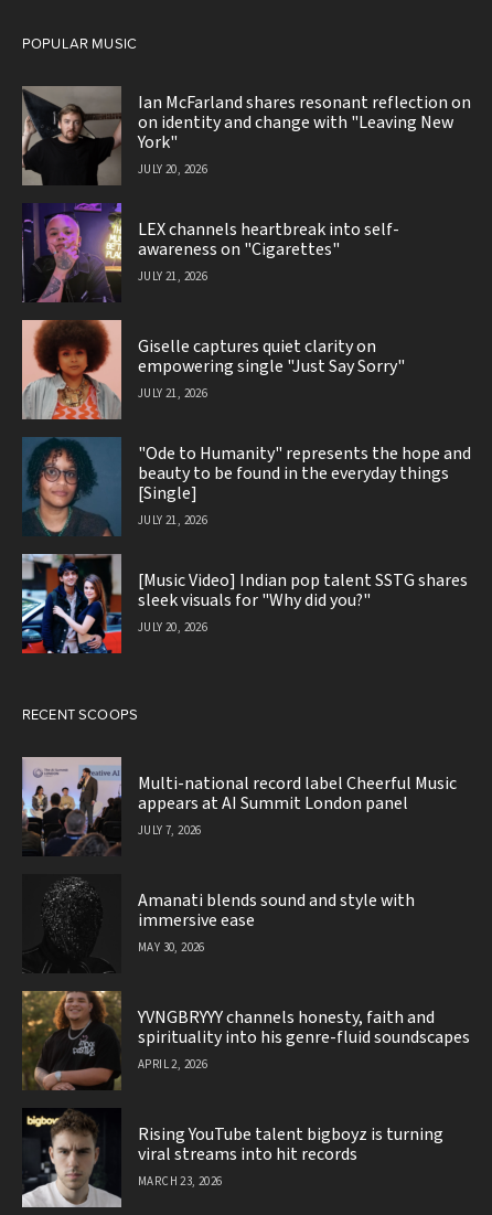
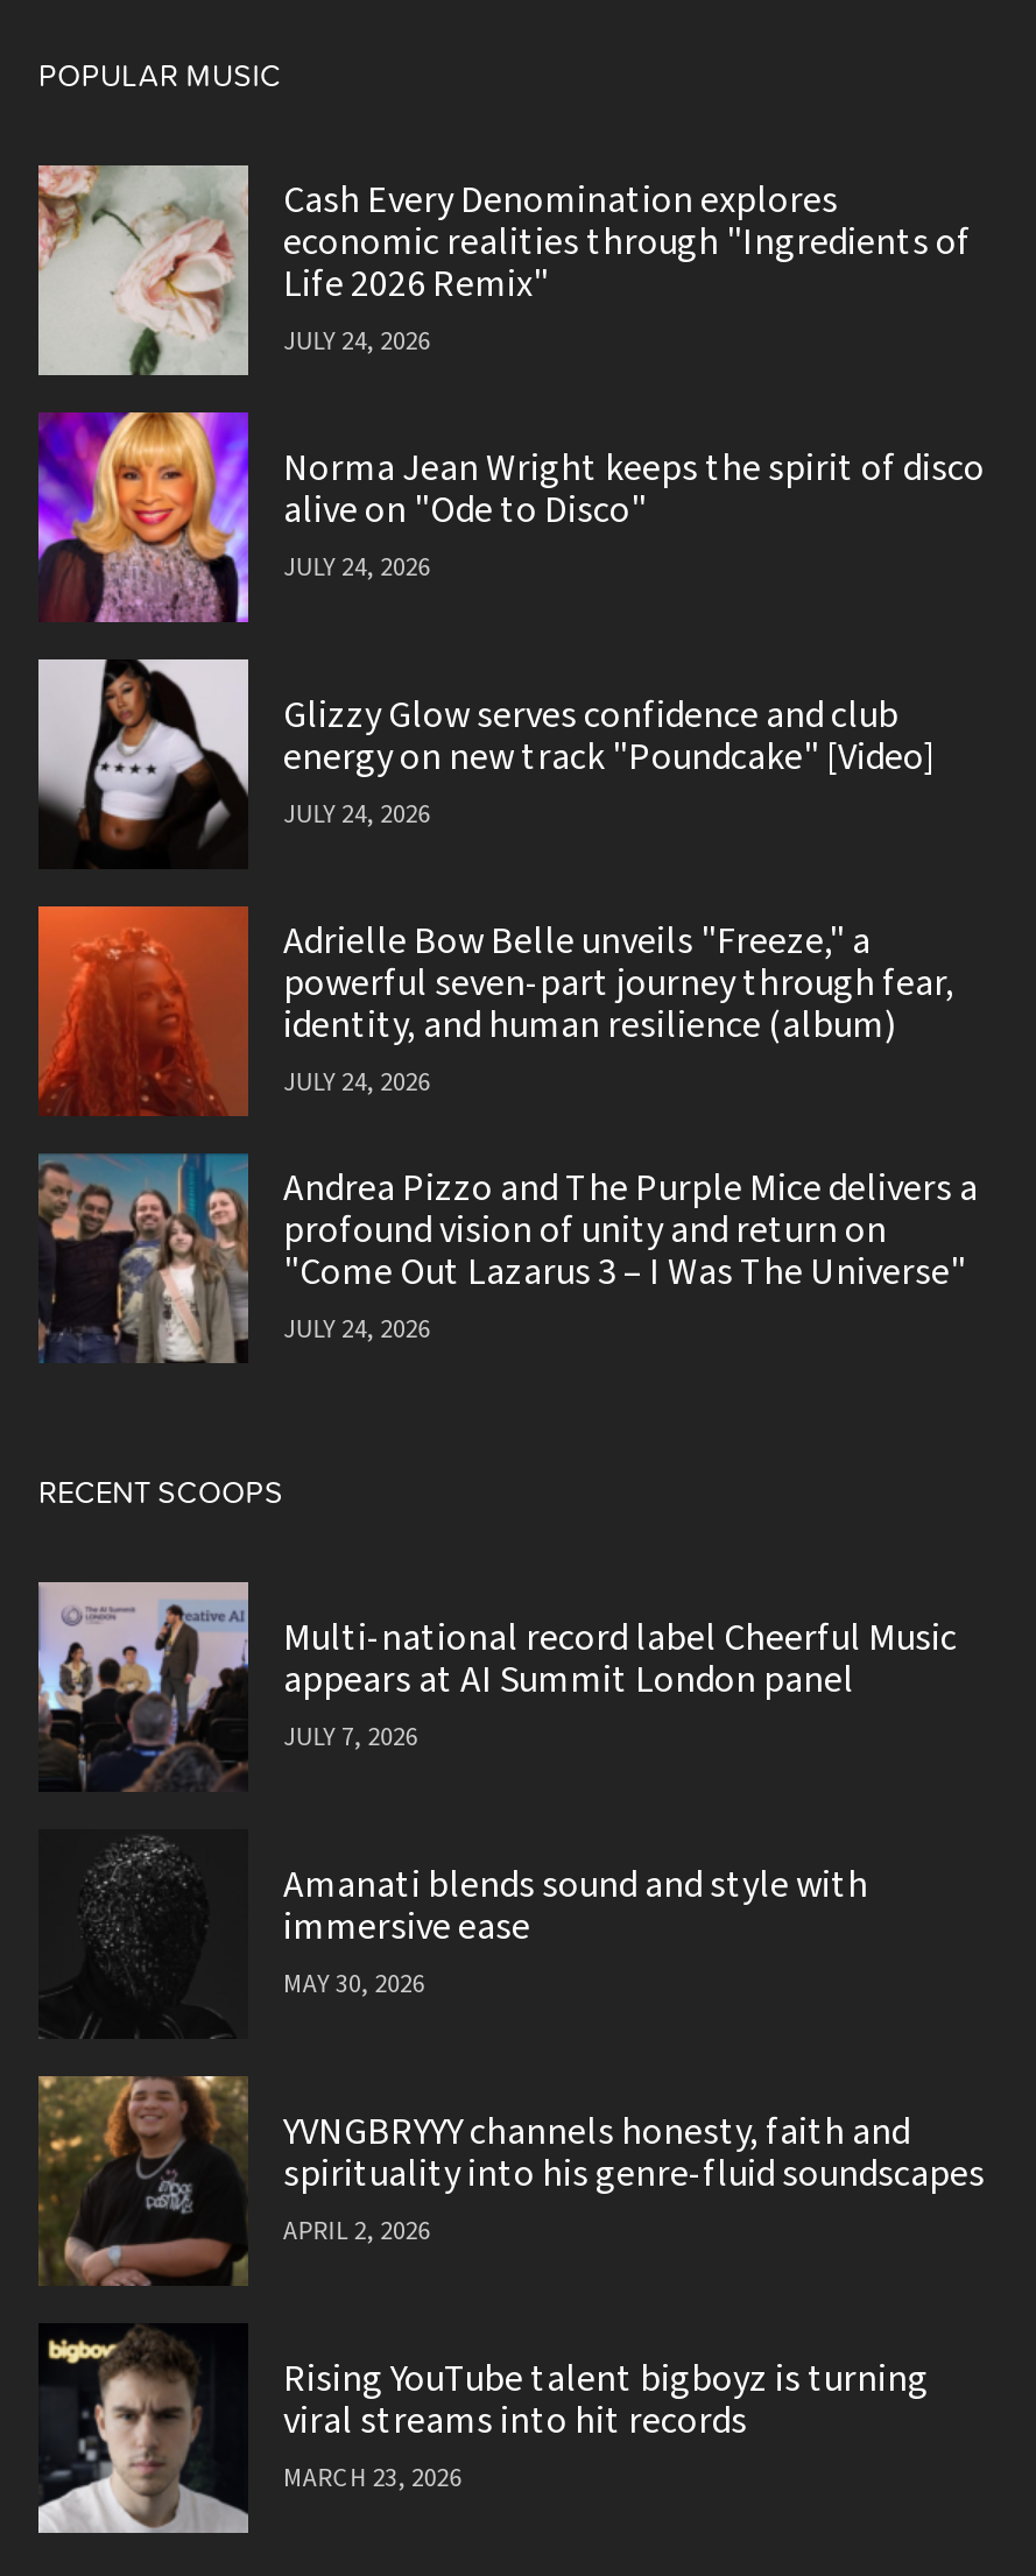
[21,86,471,185] [image] | Ian McFarland shares resonant reflection on | on identity and change with "Leaving New | York" | JULY 20, 2026 -> [36,165,971,377] [image] | Cash Every Denomination explores | economic realities through "Ingredients of | Life 2026 Remix" | JULY 24, 2026
[21,202,399,303] [image] | LEX channels heartbreak into self- | awareness on "Cigarettes" | JULY 21, 2026 -> [36,410,985,624] [image] | Norma Jean Wright keeps the spirit of disco | alive on "Ode to Disco" | JULY 24, 2026
[21,319,405,420] [image] | Giselle captures quiet clarity on | empowering single "Just Say Sorry" | JULY 21, 2026 -> [38,657,938,869] [image] | Glizzy Glow serves confidence and club | energy on new track "Poundcake" [Video] | JULY 24, 2026
[22,437,471,536] [image] | "Ode to Humanity" represents the hope and | beauty to be found in the everyday things | [Single] | JULY 21, 2026 -> [36,904,954,1118] [image] | Adrielle Bow Belle unveils "Freeze," a | powerful seven-part journey through fear, | identity, and human resilience (album) | JULY 24, 2026
[21,553,468,654] [image] | [Music Video] Indian pop talent SSTG shares | sleek visuals for "Why did you?" | JULY 20, 2026 -> [36,1153,978,1365] [image] | Andrea Pizzo and The Purple Mice delivers a | profound vision of unity and return on | "Come Out Lazarus 3 – I Was The Universe" | JULY 24, 2026

